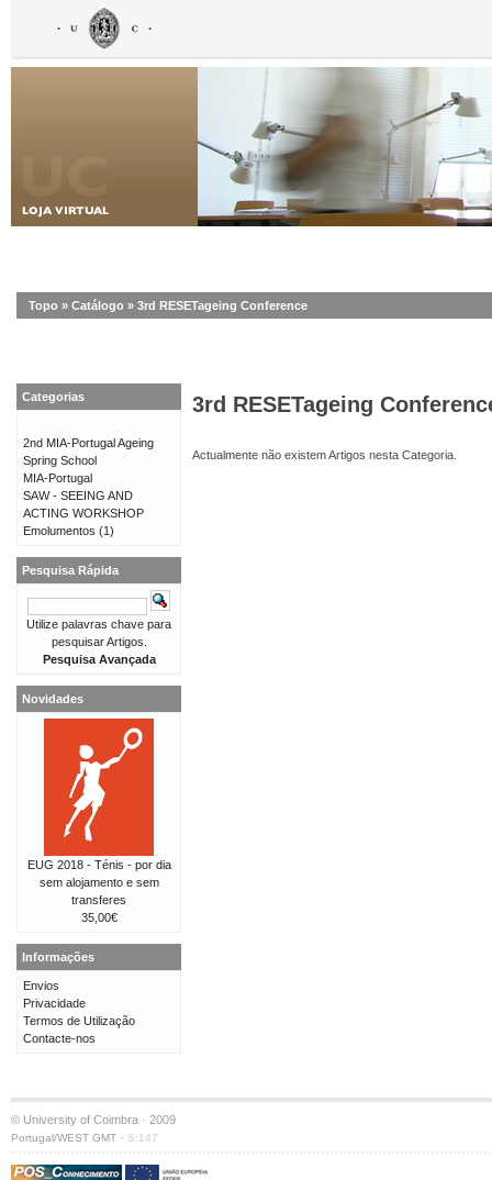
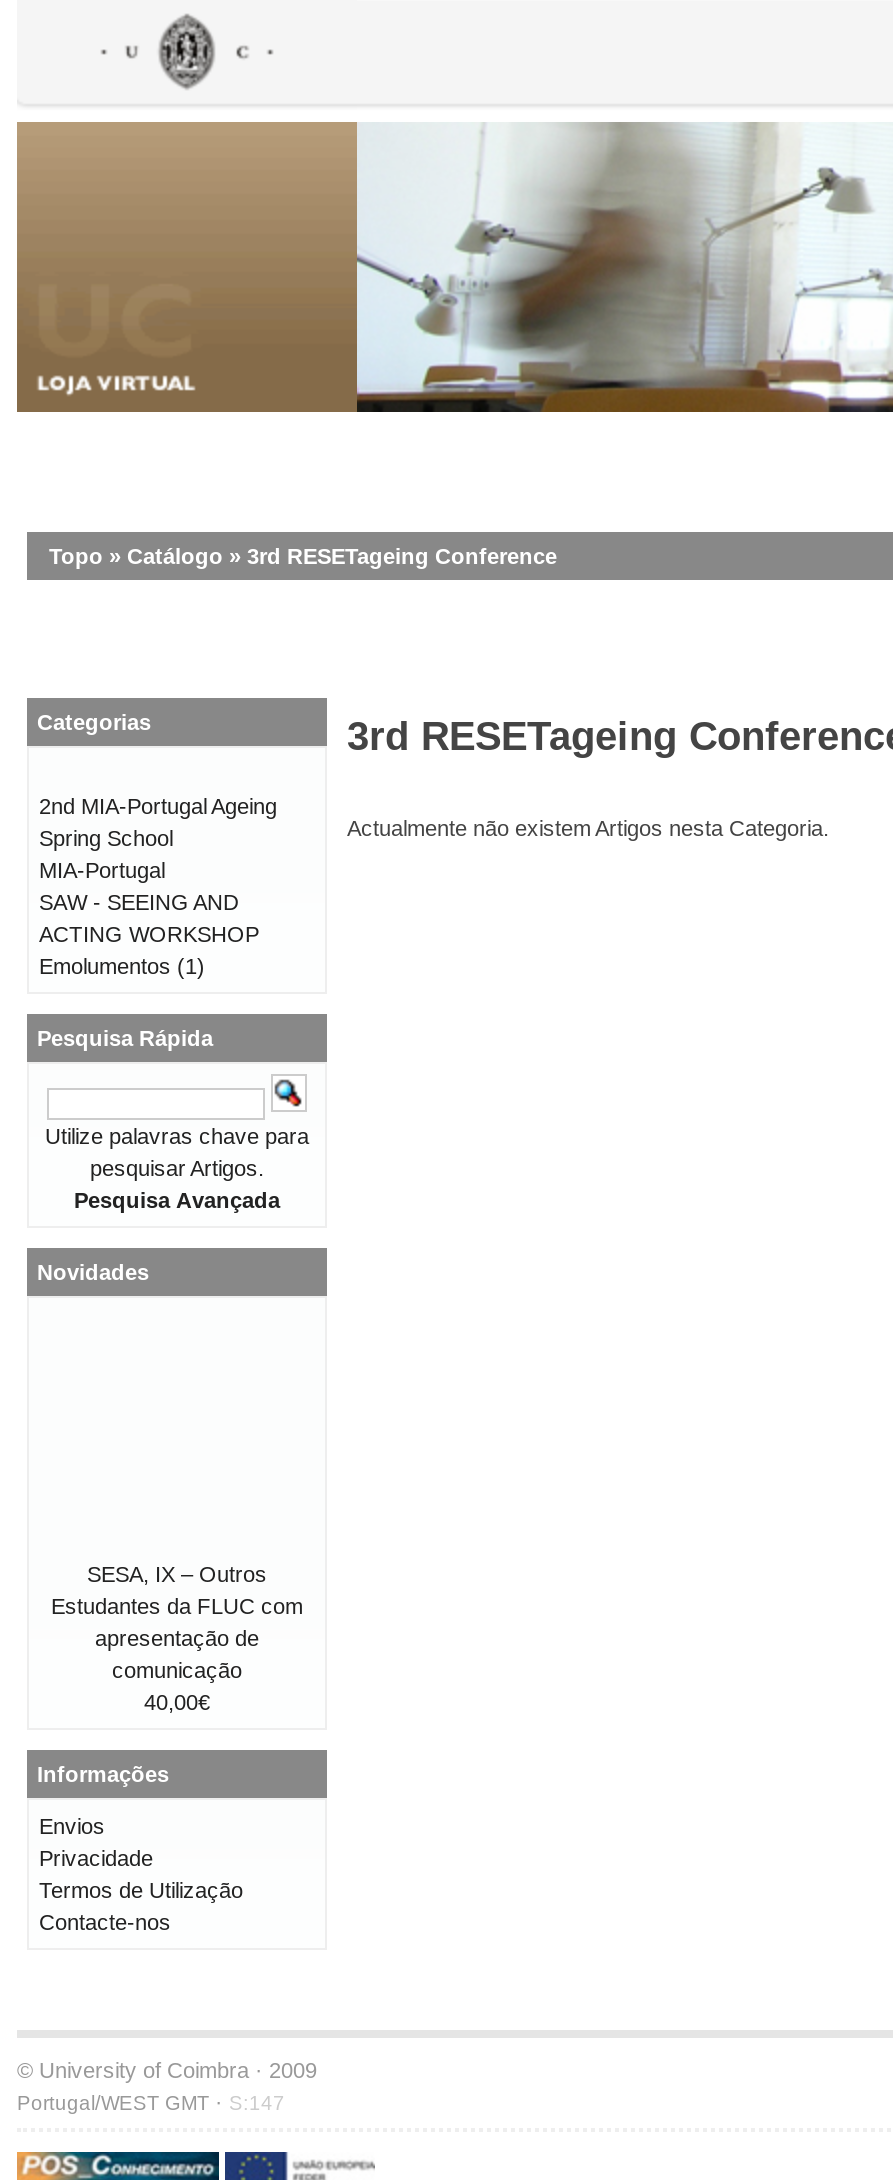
[43,717,155,833] [image] -> none
[27,858,171,924] EUG 2018 - Ténis - por dia | sem alojamento e sem | transferes | 35,00€ -> [51,1562,303,1714] SESA, IX – Outros | Estudantes da FLUC com | apresentação de | comunicação | 40,00€

